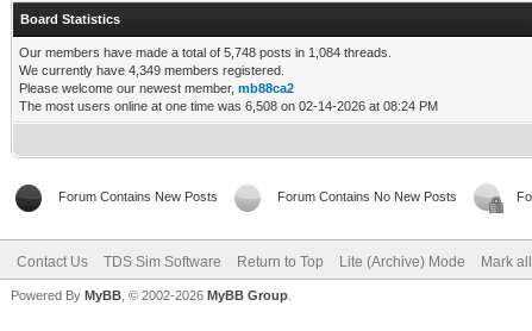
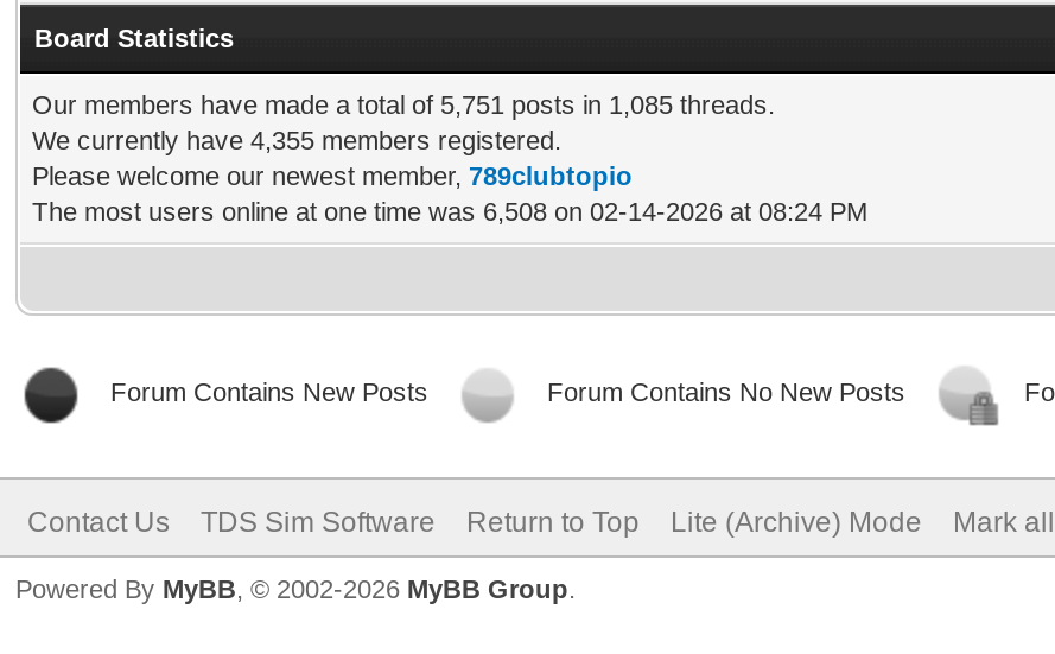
[19,45,392,60] Our members have made a total of 5,748 posts in 1,084 threads. -> [32,90,775,119] Our members have made a total of 5,751 posts in 1,085 threads.
[19,63,284,77] We currently have 4,349 members registered. -> [32,126,561,154] We currently have 4,355 members registered.
[19,81,294,95] Please welcome our newest member, mb88ca2 -> [32,161,633,190] Please welcome our newest member, 789clubtopio

